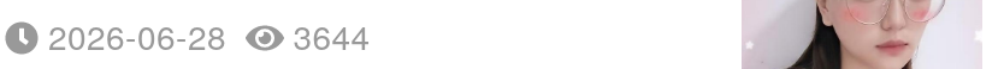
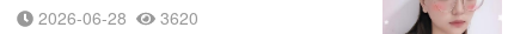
[48,12,370,59] 2026-06-28 3644 -> [38,6,198,29] 2026-06-28 3620

